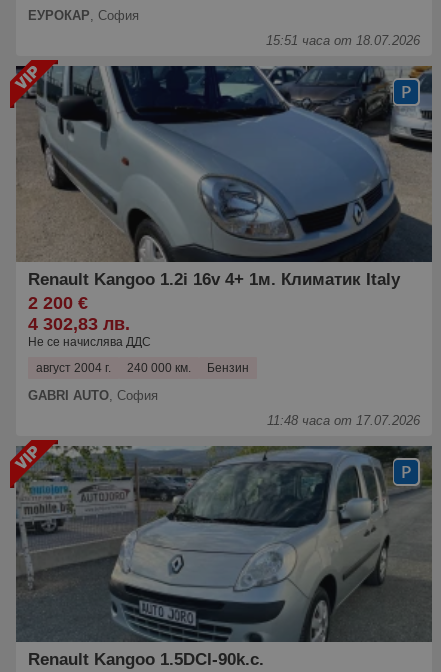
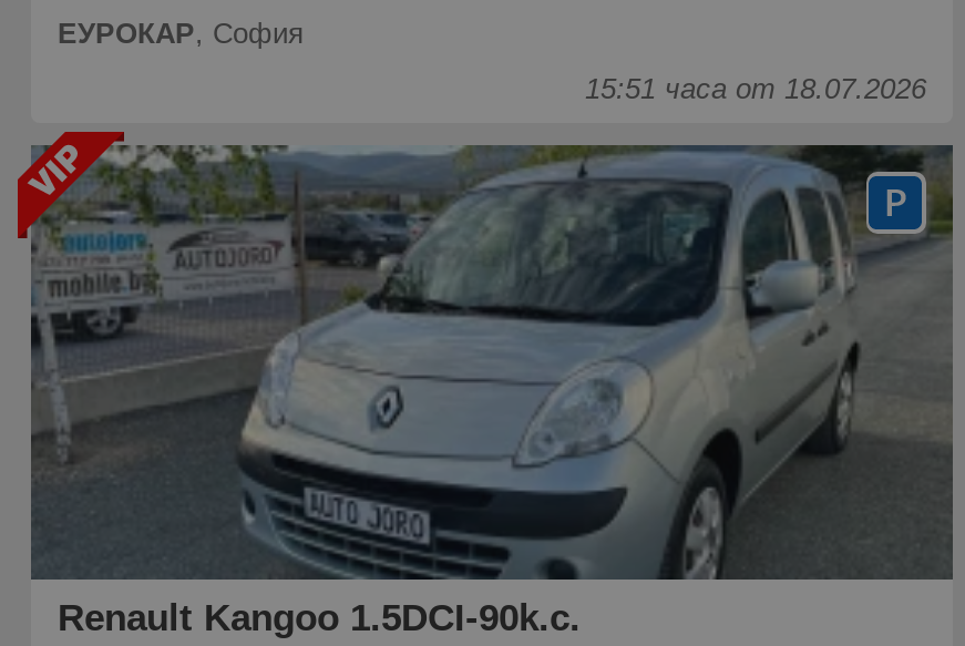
[16,65,433,428] [image] | Renault Kangoo 1.2i 16v 4+ 1м. Климатик Italy | 2 200 € | 4 302,83 лв. | Не се начислява ДДС | август 2004 г. | 240 000 км. | Бензин | GABRI AUTO, София | 11:48 часа от 17.07.2026 -> none

